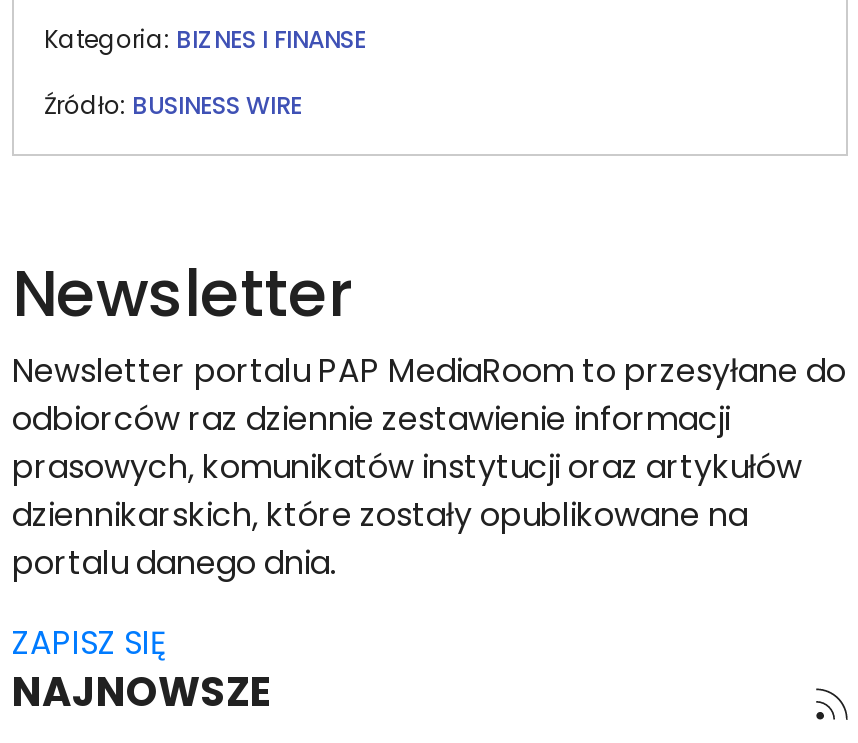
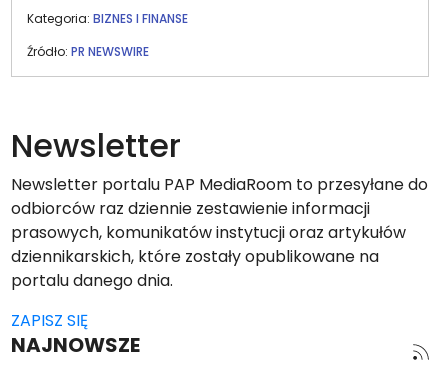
[44,87,302,121] Źródło: BUSINESS WIRE -> [27,43,149,60] Źródło: PR NEWSWIRE

